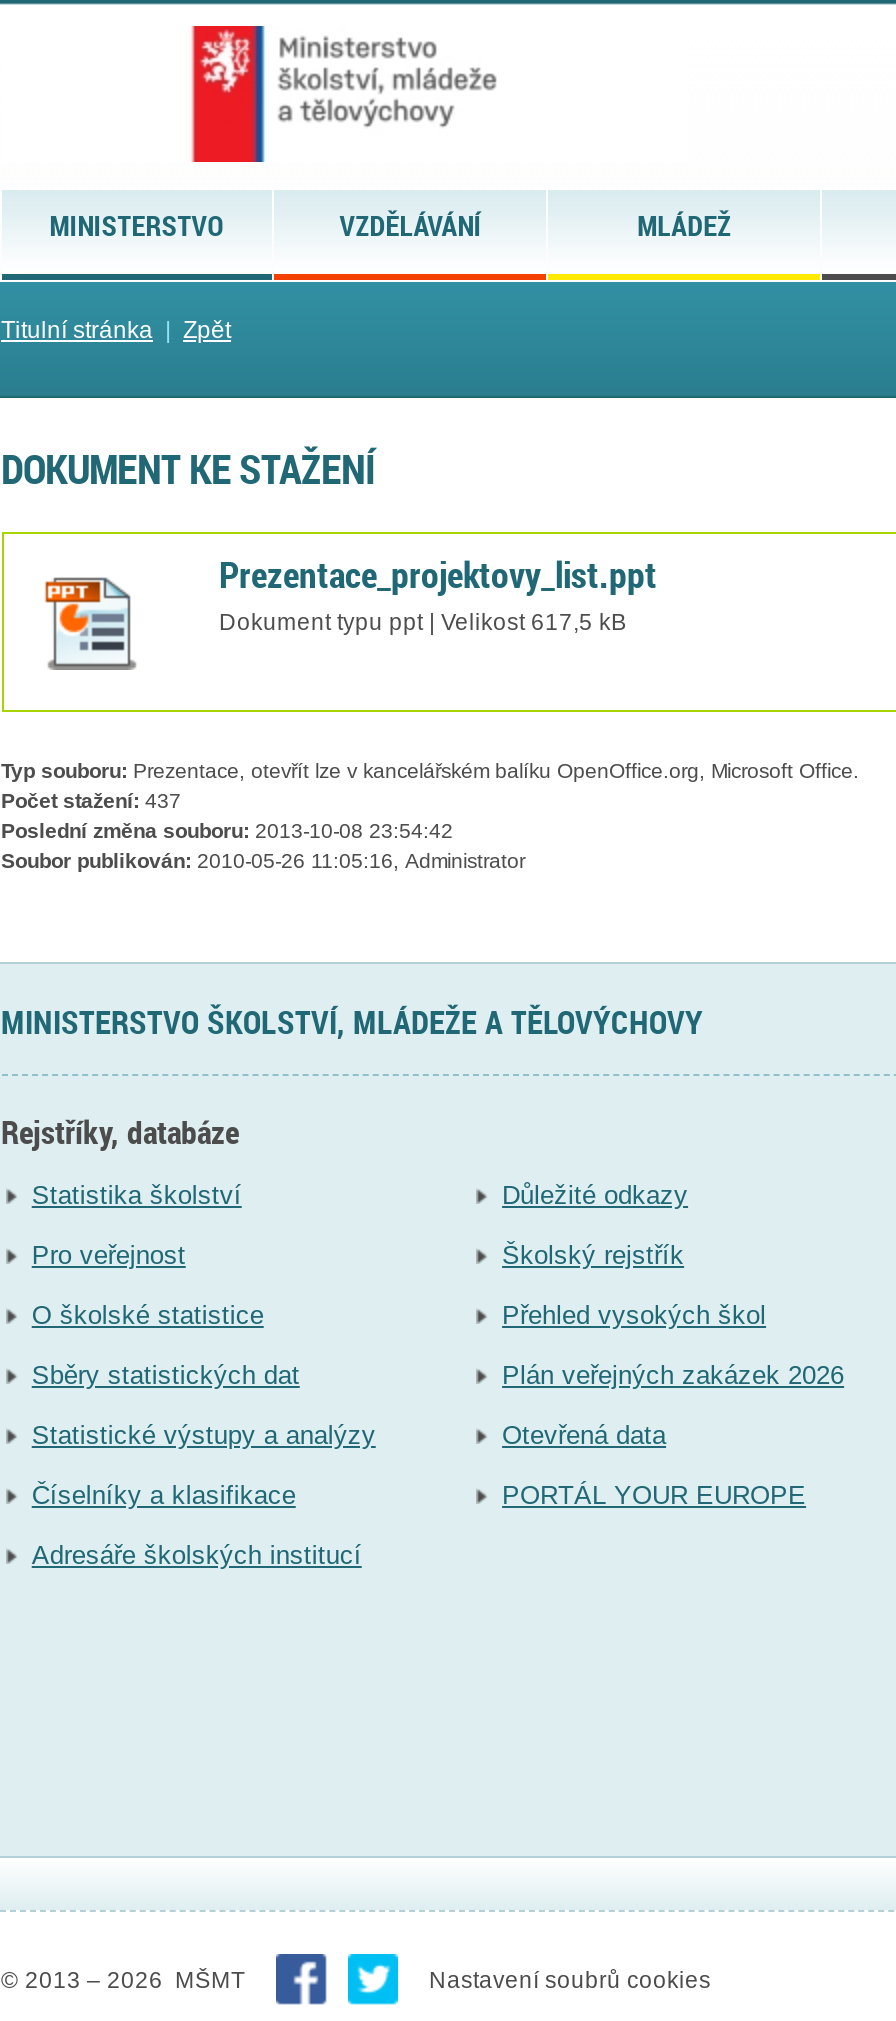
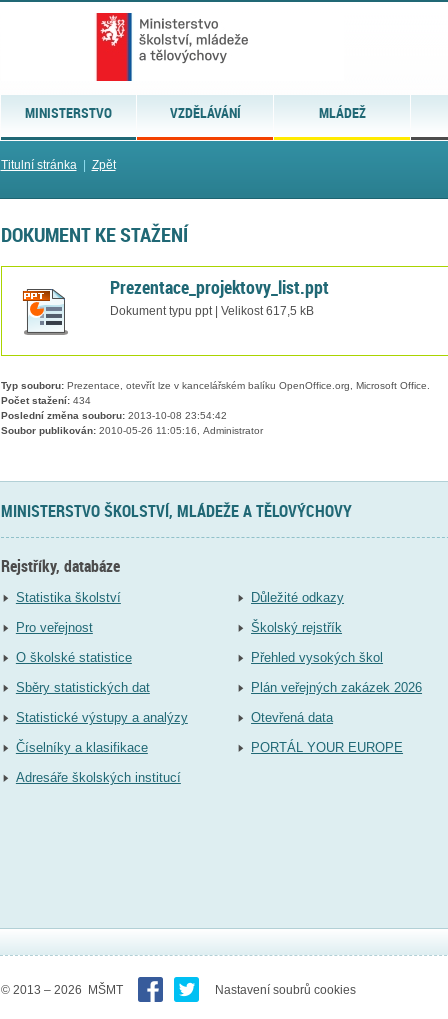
[1,791,181,813] Počet stažení: 437 -> [0,395,90,406] Počet stažení: 434

